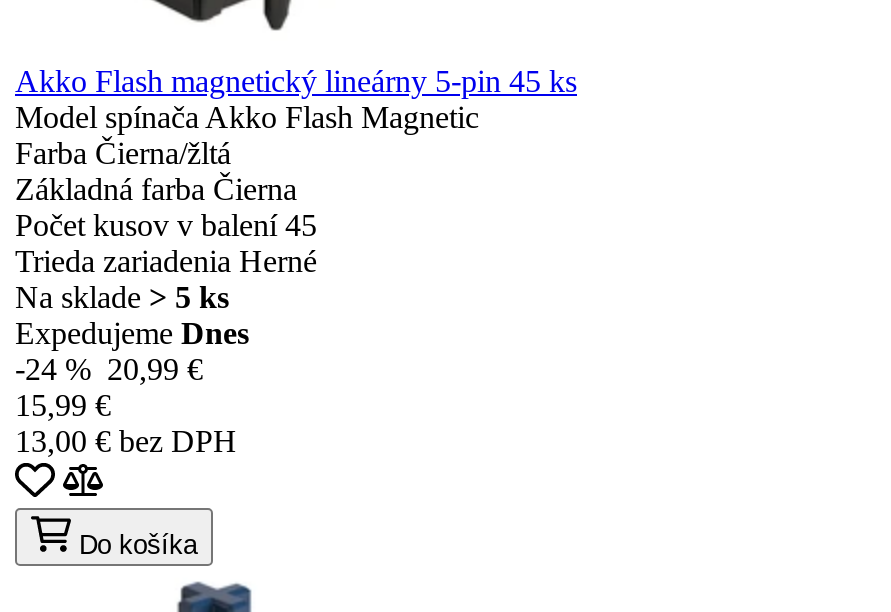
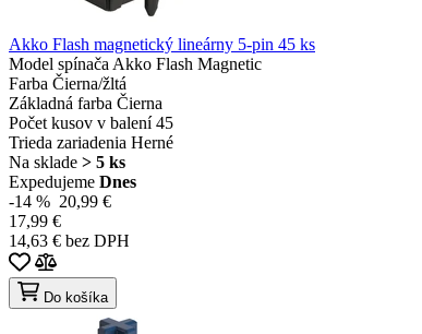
[15,351,203,385] -24 % 20,99 € -> [9,192,111,210] -14 % 20,99 €
[15,387,111,421] 15,99 € -> [9,211,61,230] 17,99 €
[15,423,237,457] 13,00 € bez DPH -> [9,231,130,250] 14,63 € bez DPH

